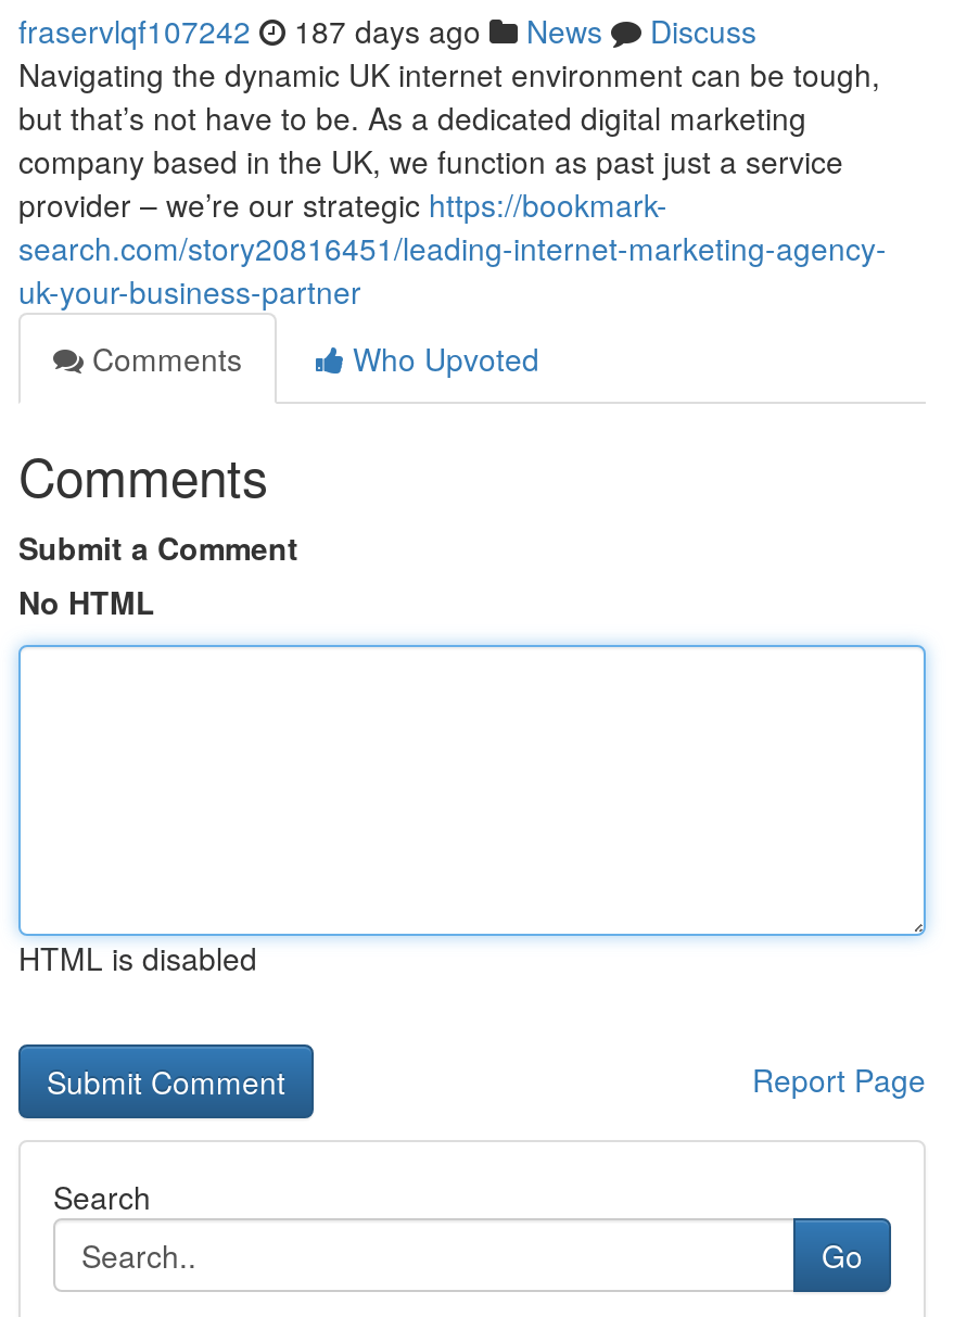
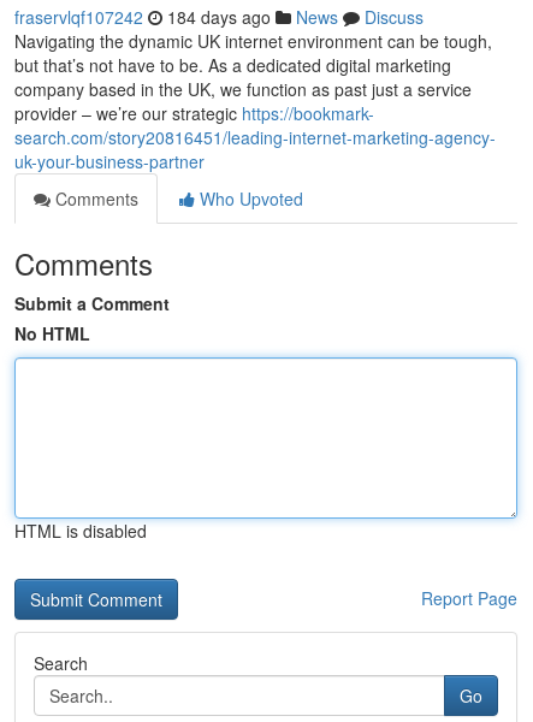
[18,9,756,52] fraservlqf107242 187 days ago News Discuss -> [14,5,424,29] fraservlqf107242 184 days ago News Discuss

